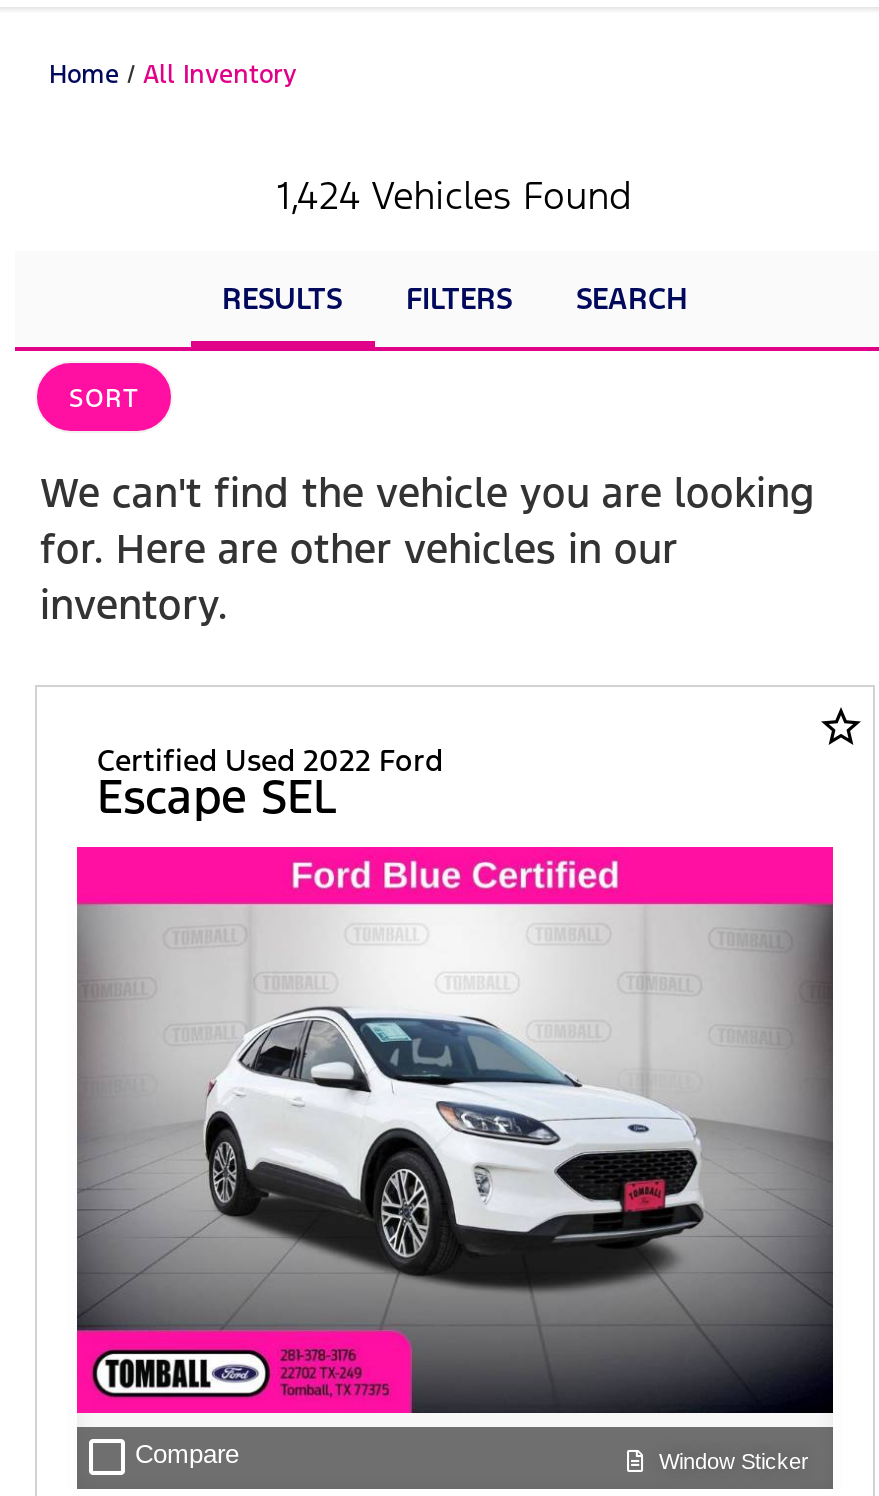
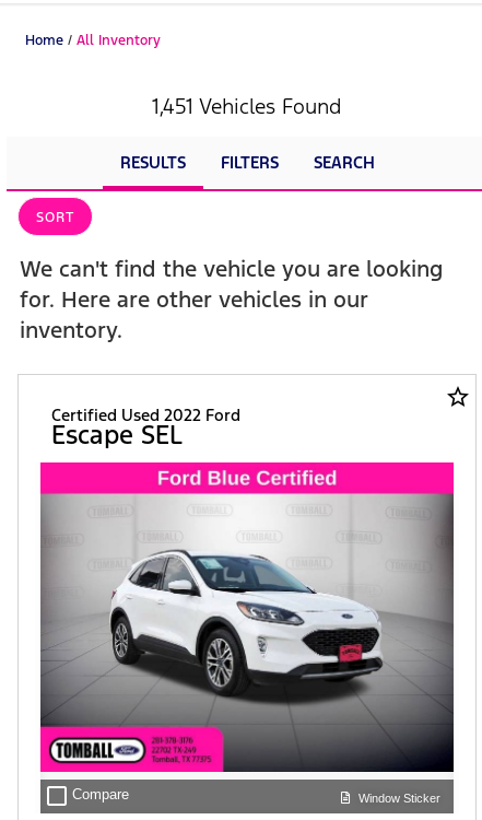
[277,171,633,219] 1,424 Vehicles Found -> [152,93,342,119] 1,451 Vehicles Found

